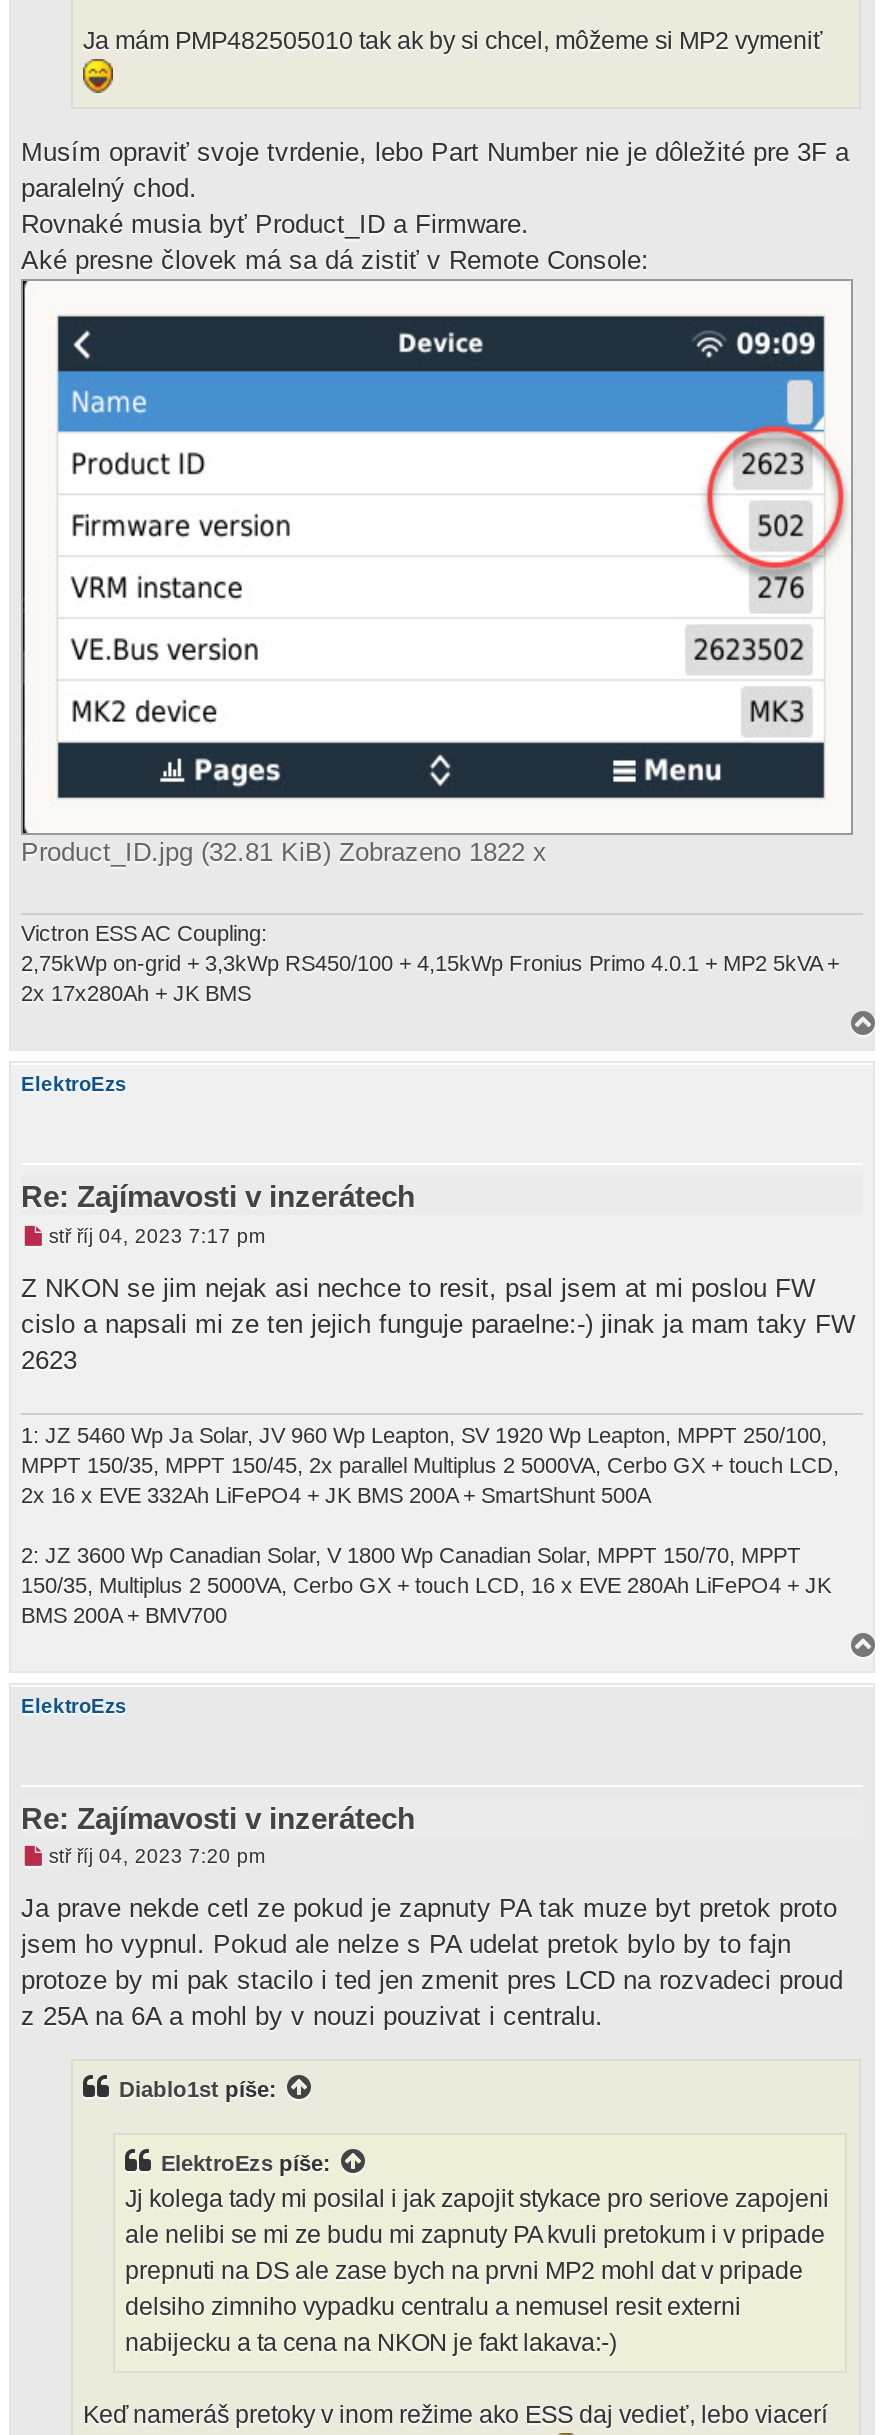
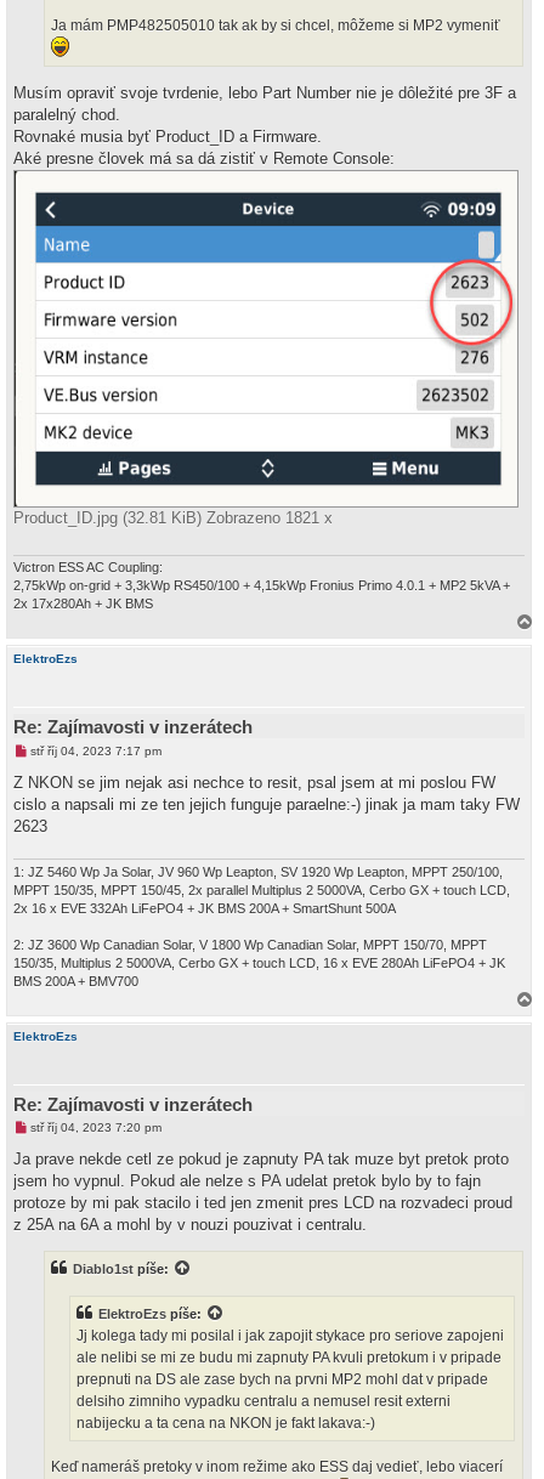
[21,836,547,866] Product_ID.jpg (32.81 KiB) Zobrazeno 1822 x -> [13,508,333,527] Product_ID.jpg (32.81 KiB) Zobrazeno 1821 x

